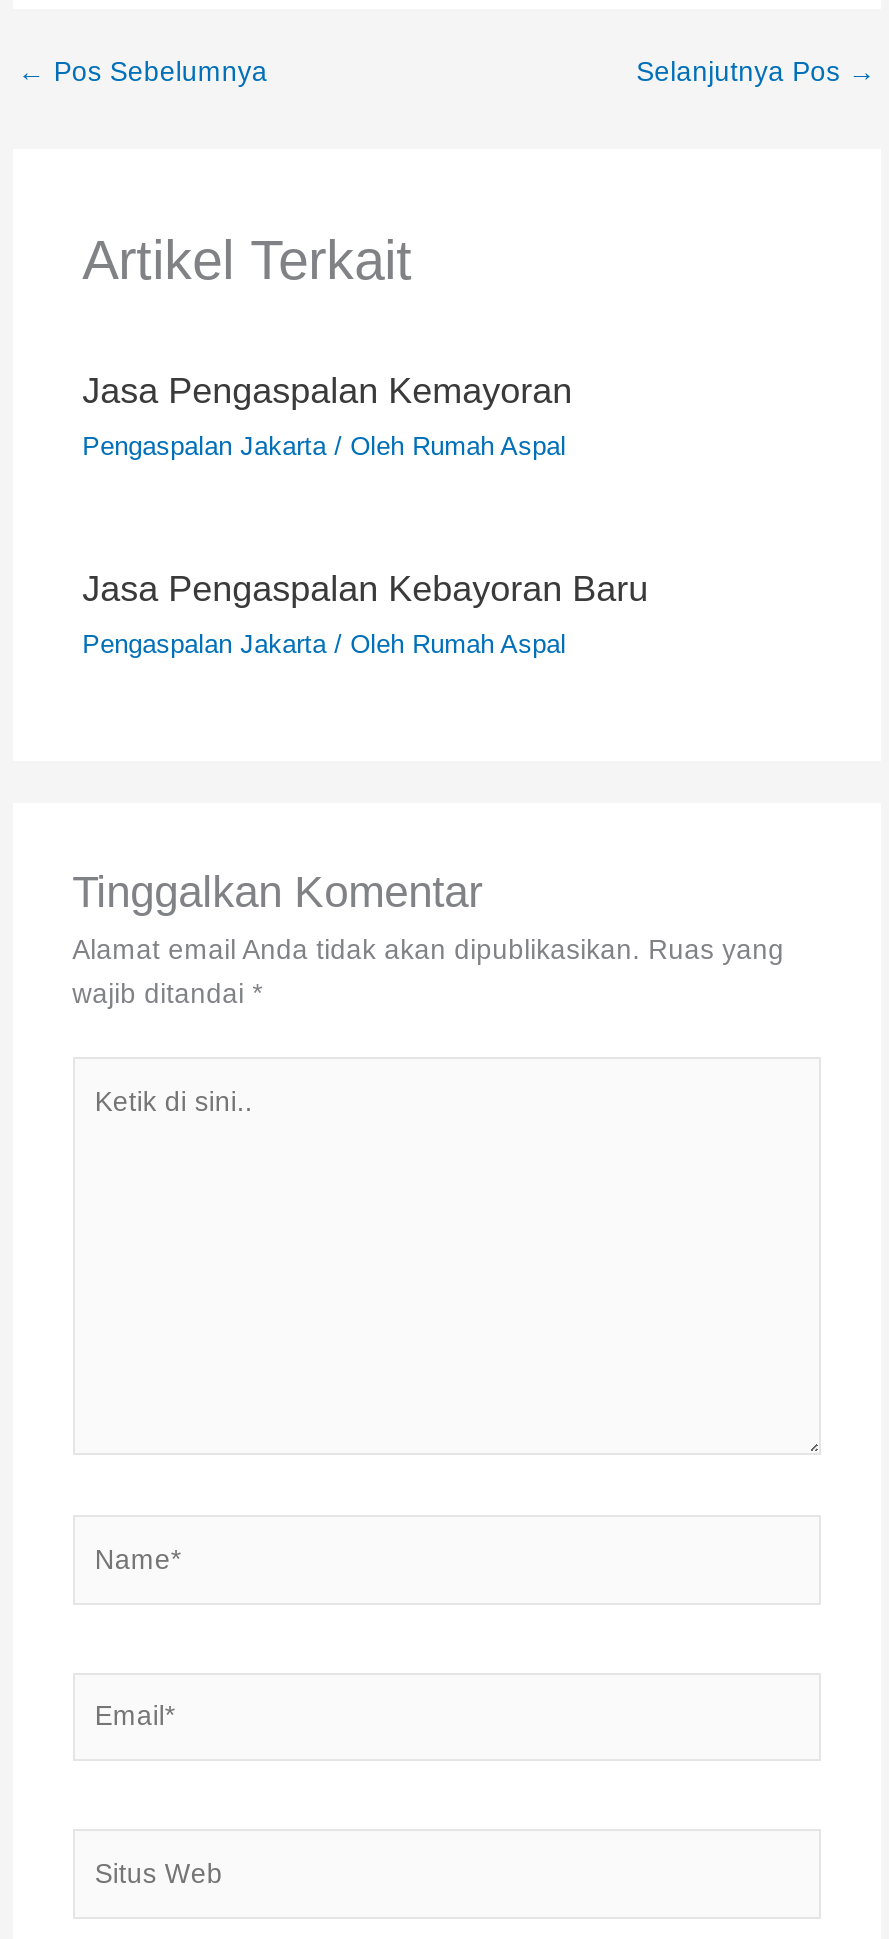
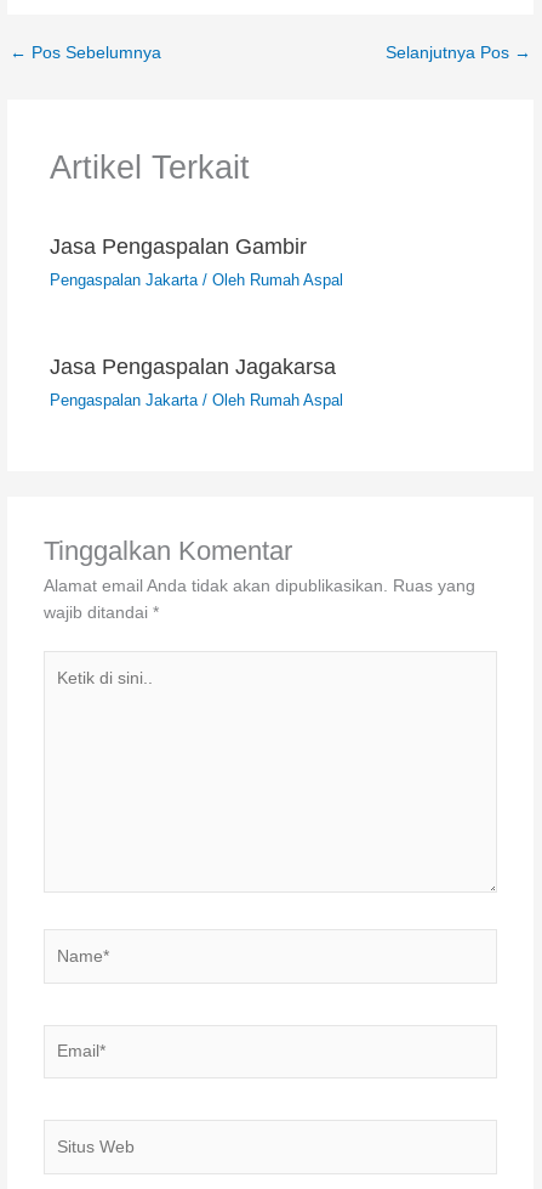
[82,368,572,410] Jasa Pengaspalan Kemayoran -> [49,233,306,258] Jasa Pengaspalan Gambir
[82,567,648,609] Jasa Pengaspalan Kebayoran Baru -> [49,354,335,379] Jasa Pengaspalan Jagakarsa

